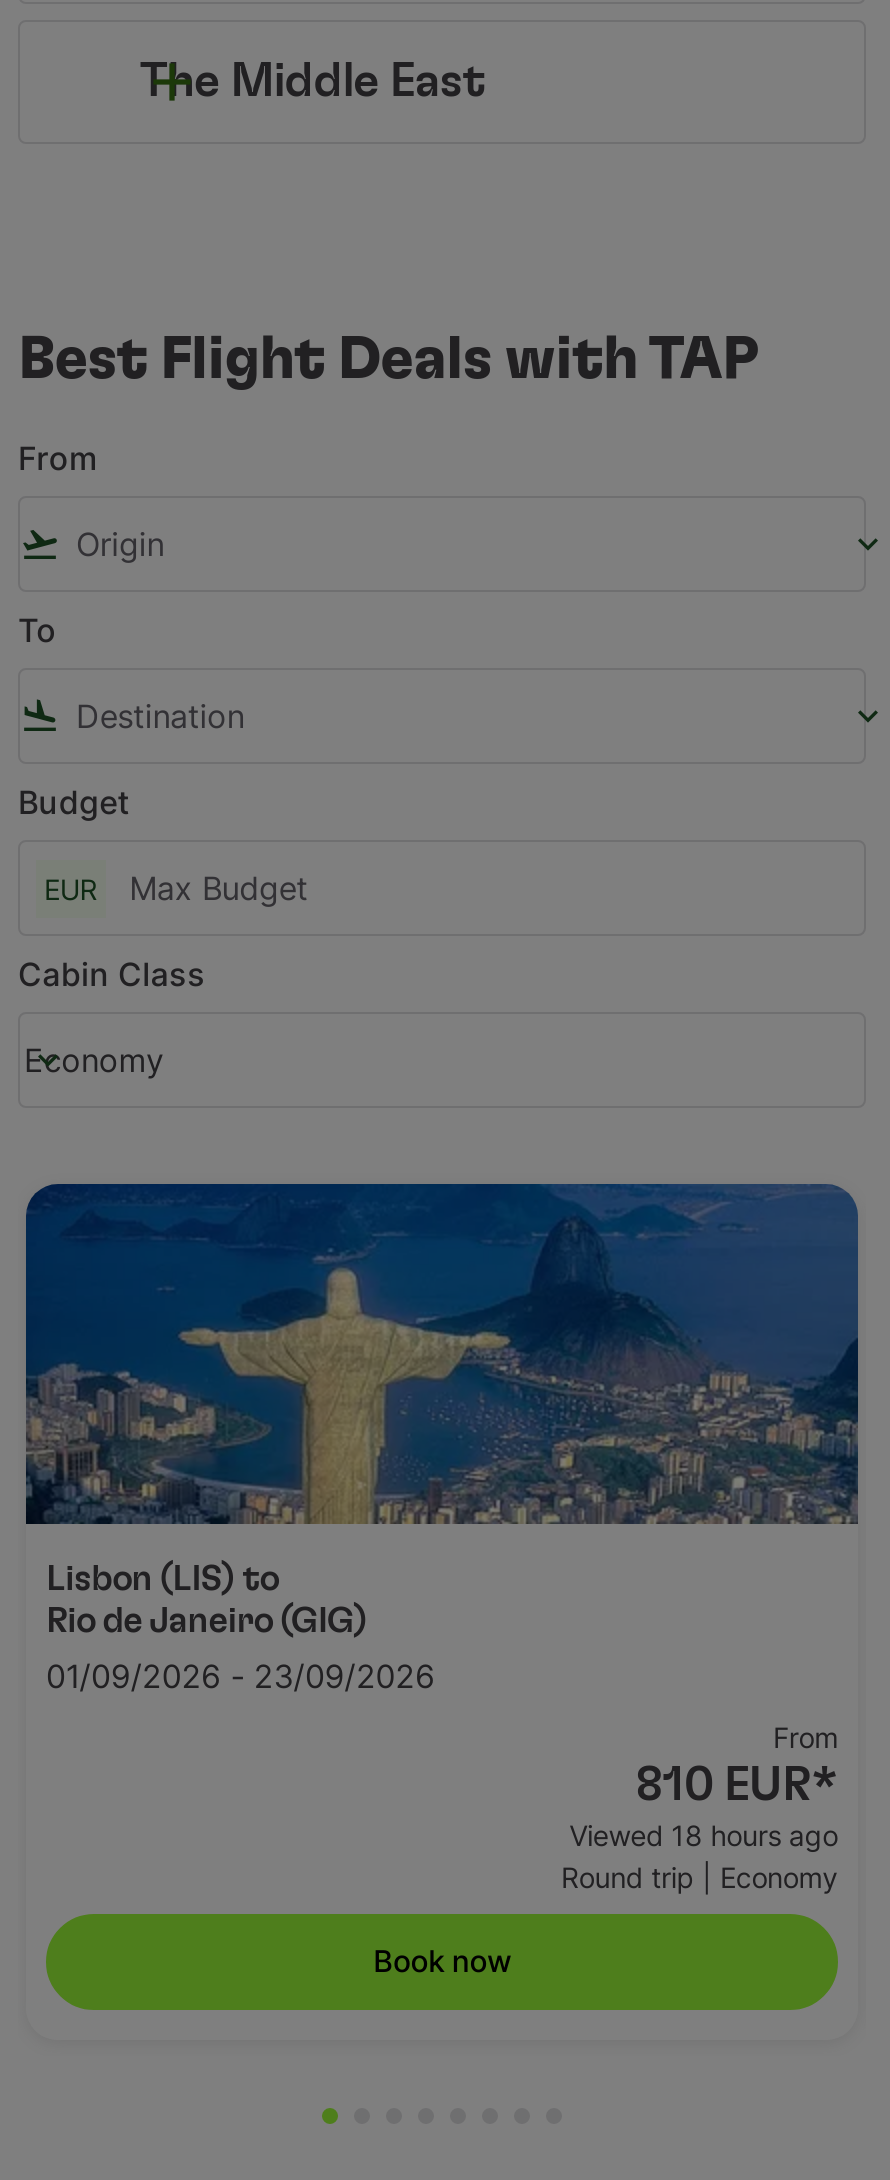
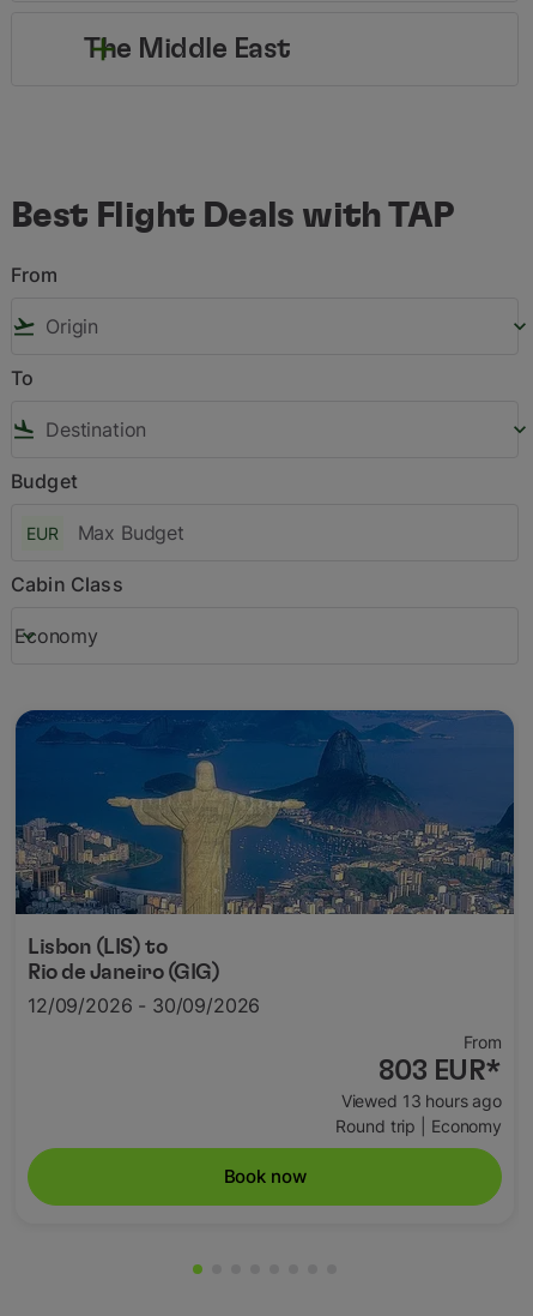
[46,1656,435,1696] 01/09/2026 - 23/09/2026 -> [28,993,260,1017] 12/09/2026 - 30/09/2026
[636,1762,838,1810] 810 EUR* -> [378,1057,502,1086] 803 EUR*
[569,1818,838,1852] Viewed 18 hours ago -> [341,1090,502,1111] Viewed 13 hours ago

